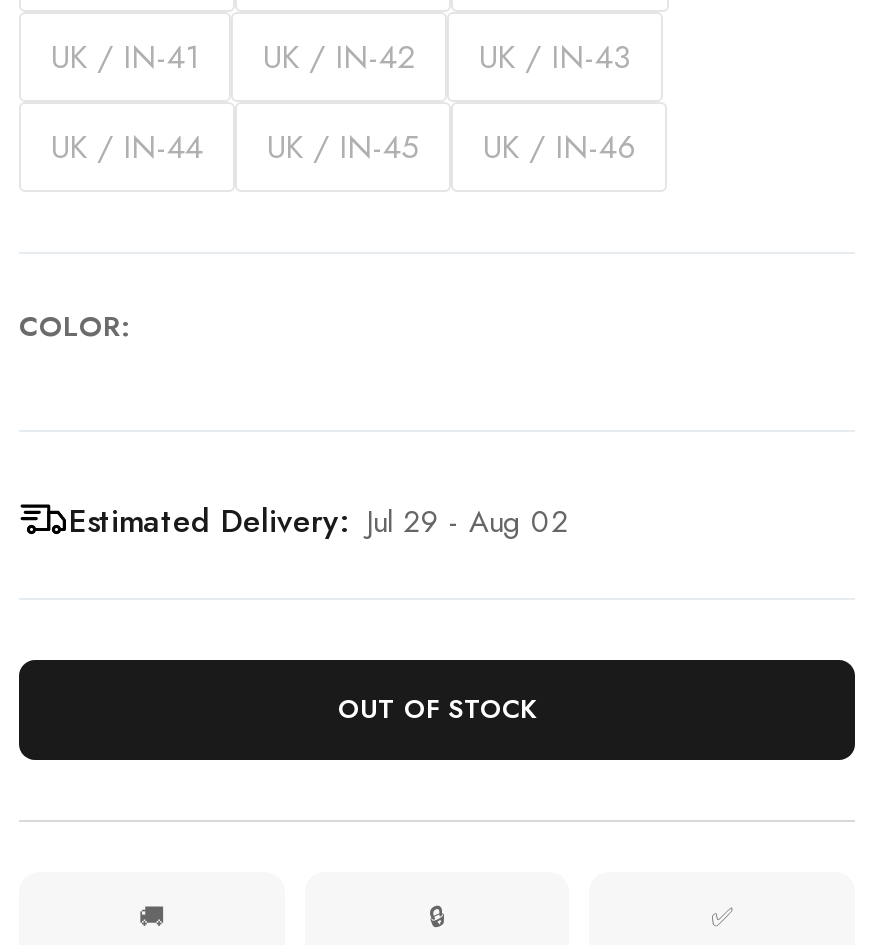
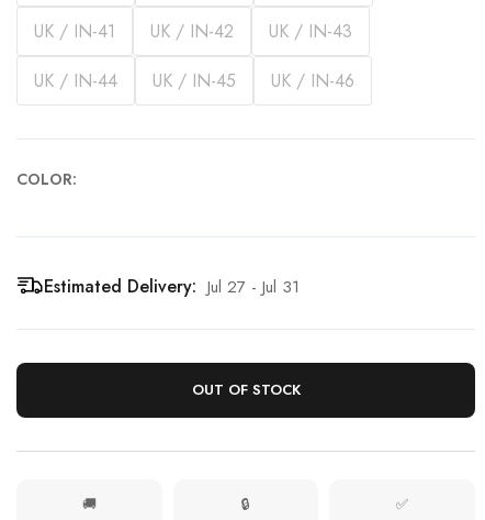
[69,497,569,543] Estimated Delivery: Jul 29 - Aug 02 -> [44,273,300,298] Estimated Delivery: Jul 27 - Jul 31

